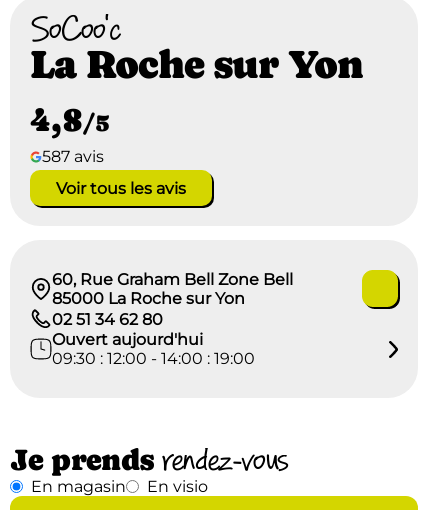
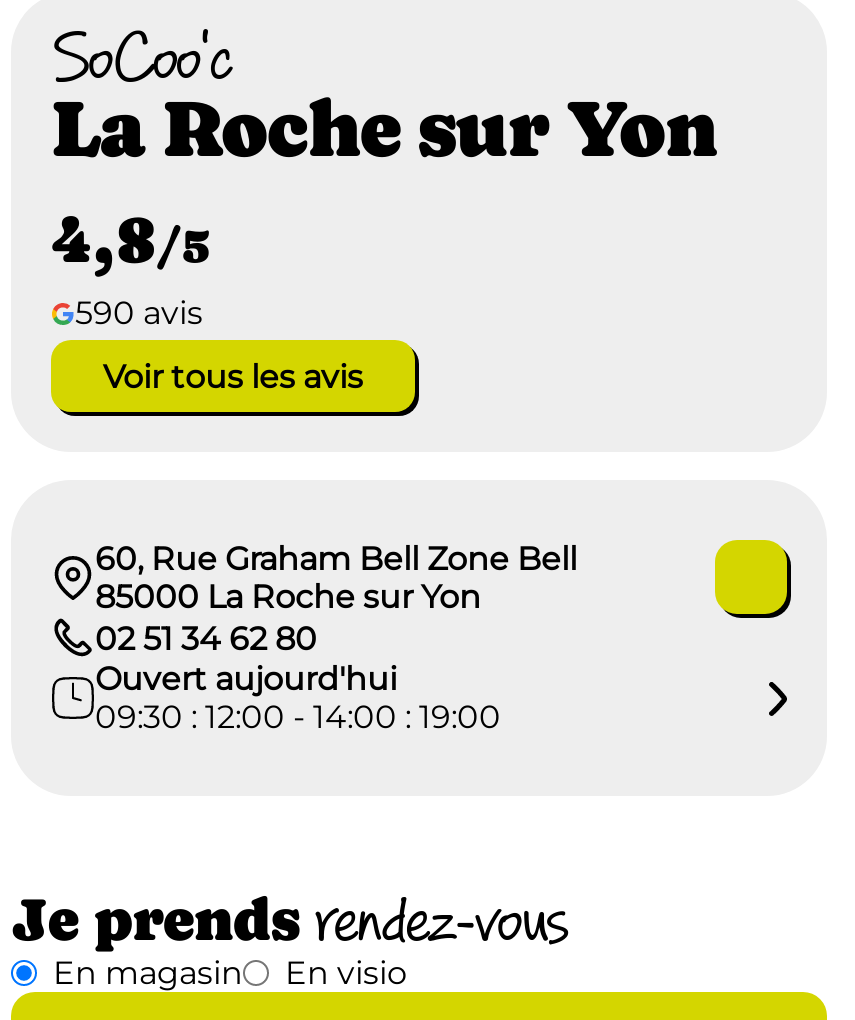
[42,147,104,166] 587 avis -> [75,294,203,332] 590 avis

